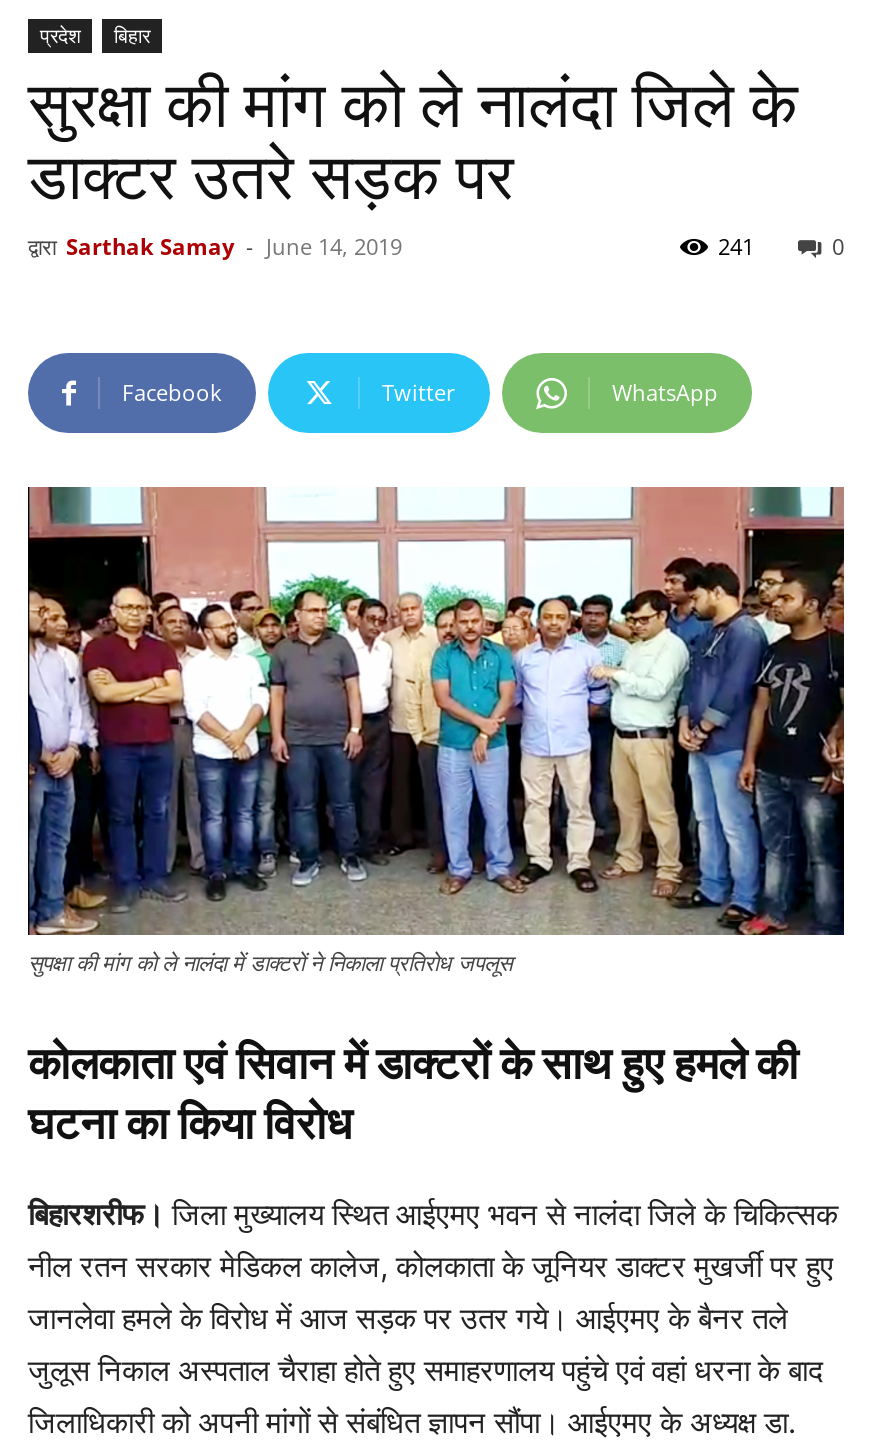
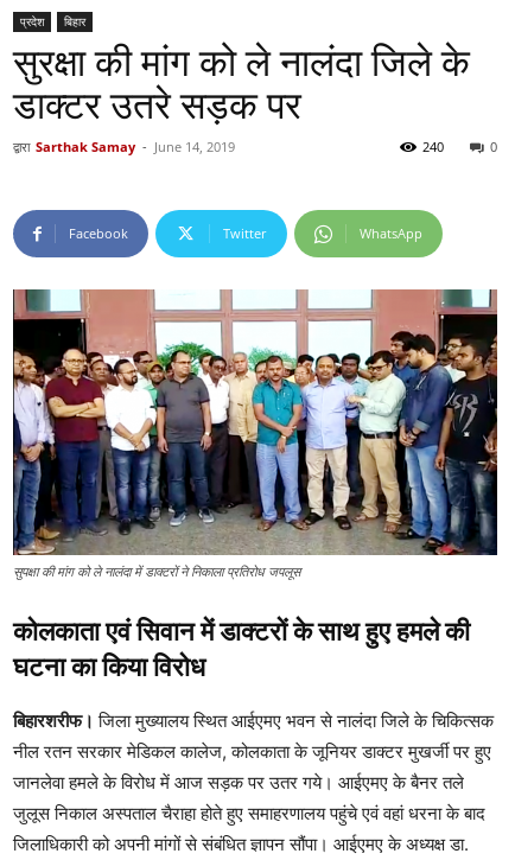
[718,231,754,261] 241 -> [422,138,444,155] 240

